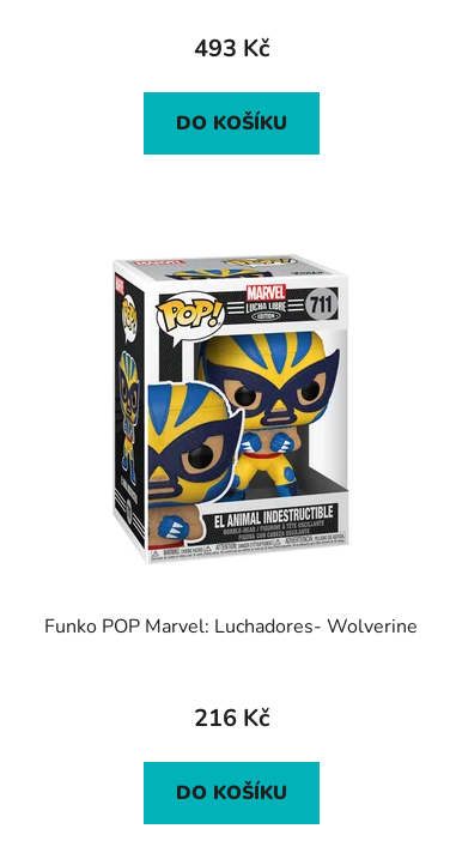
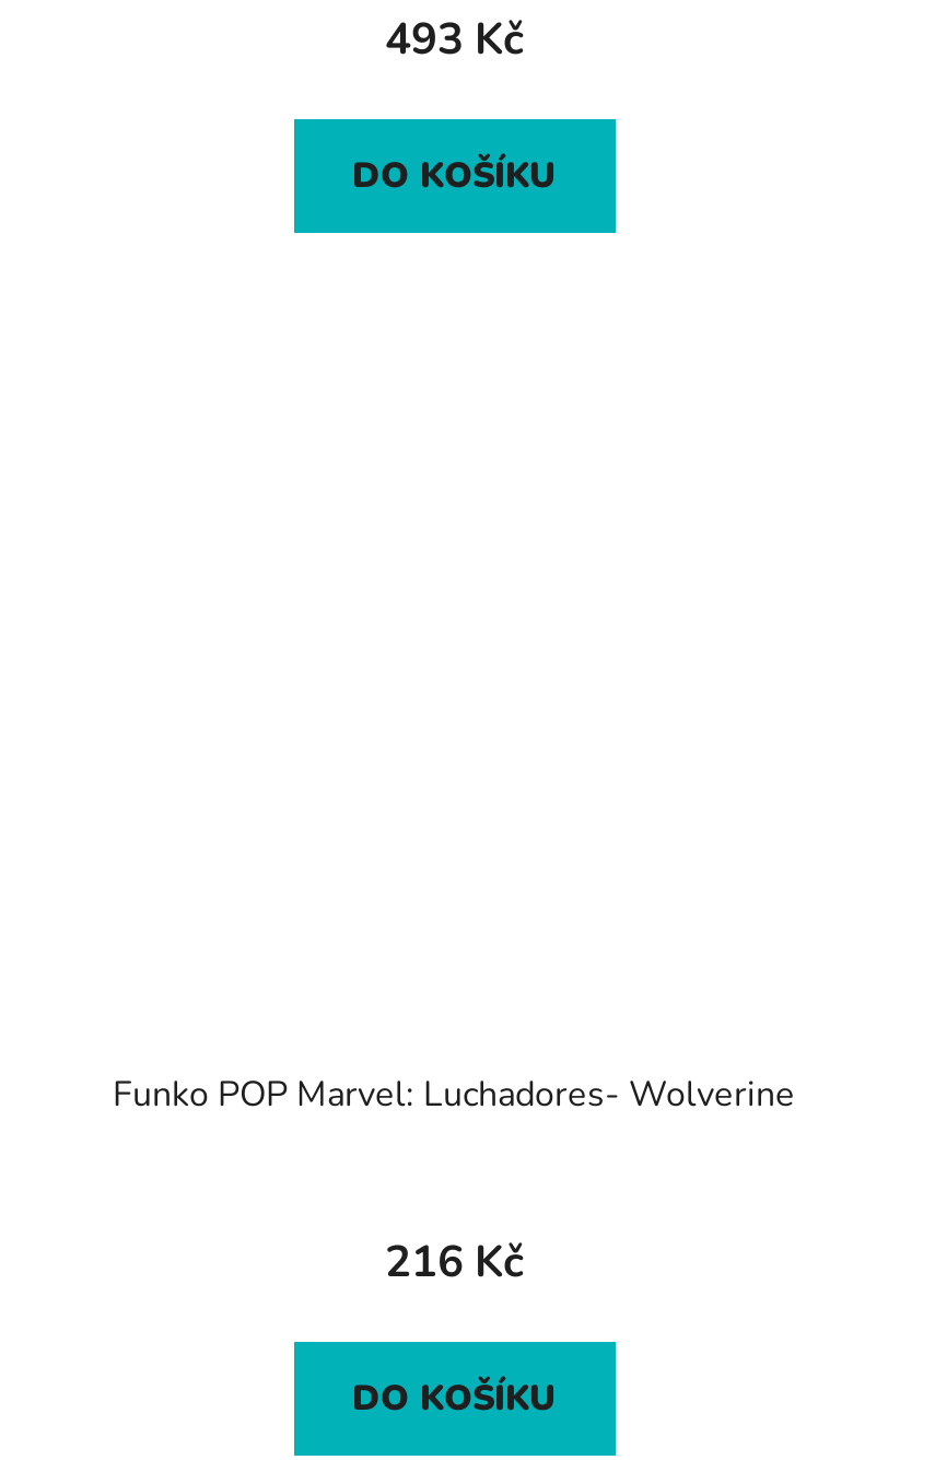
[113,255,349,563] [image] -> none

